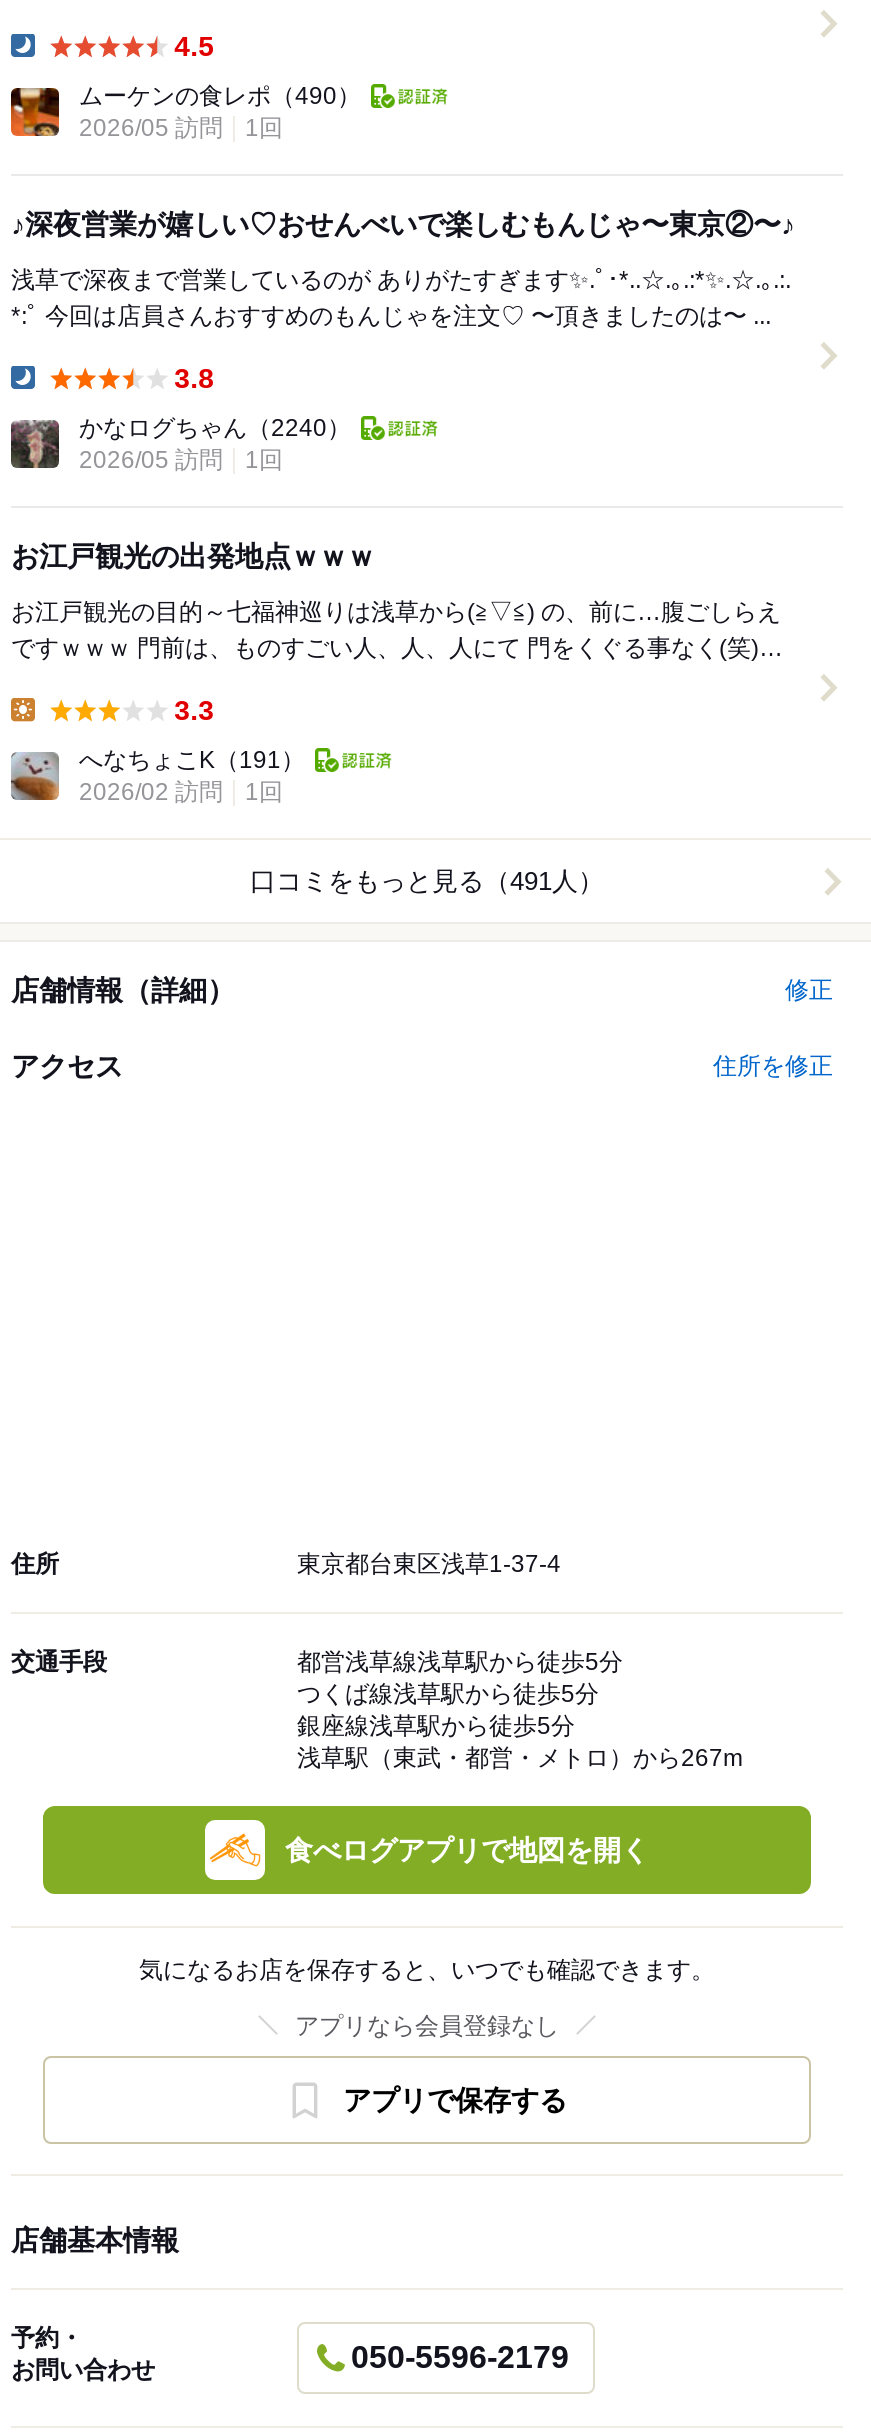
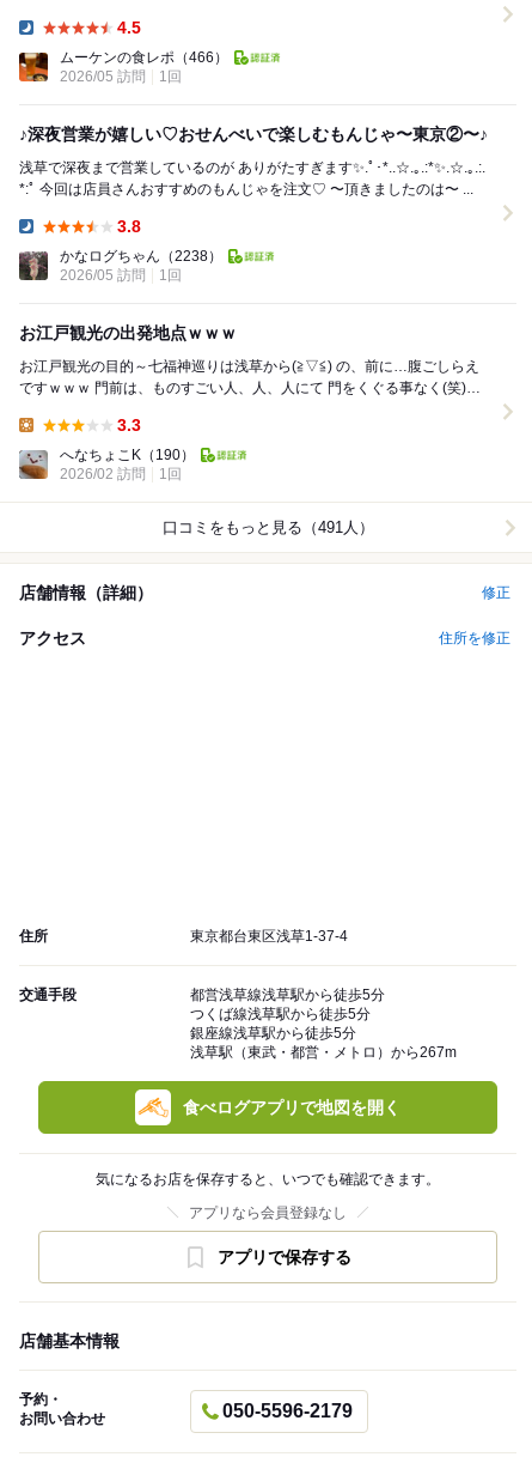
[79,82,361,110] ムーケンの食レポ（490） -> [60,49,228,66] ムーケンの食レポ（466）
[79,414,351,442] かなログちゃん（2240） -> [60,248,222,265] かなログちゃん（2238）
[79,746,305,774] へなちょこK（191） -> [60,447,195,464] へなちょこK（190）

